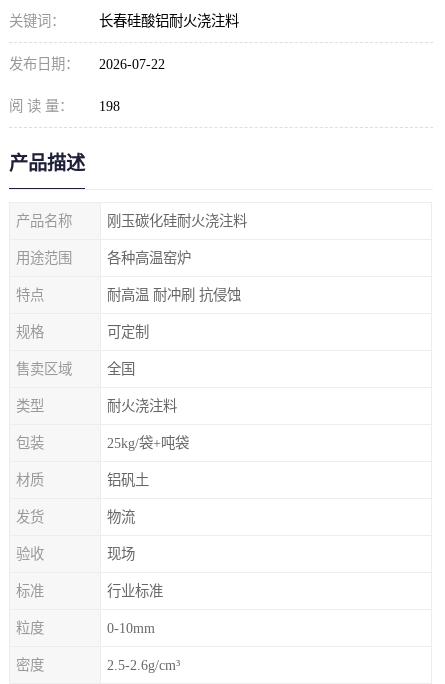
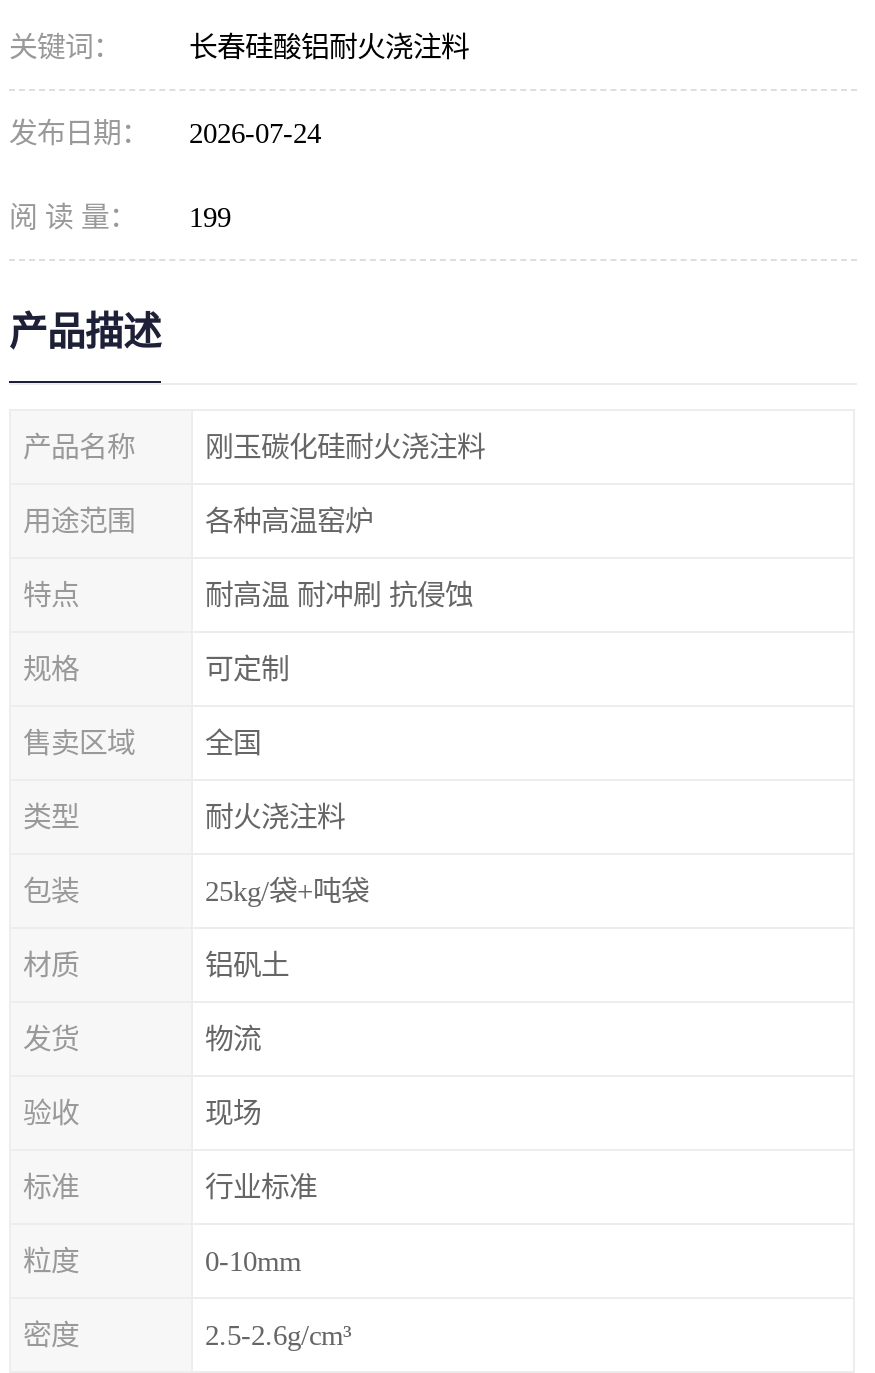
[9,56,165,72] 发布日期： 2026-07-22 -> [9,117,321,149] 发布日期： 2026-07-24
[9,98,120,114] 阅 读 量： 198 -> [9,201,231,233] 阅 读 量： 199

